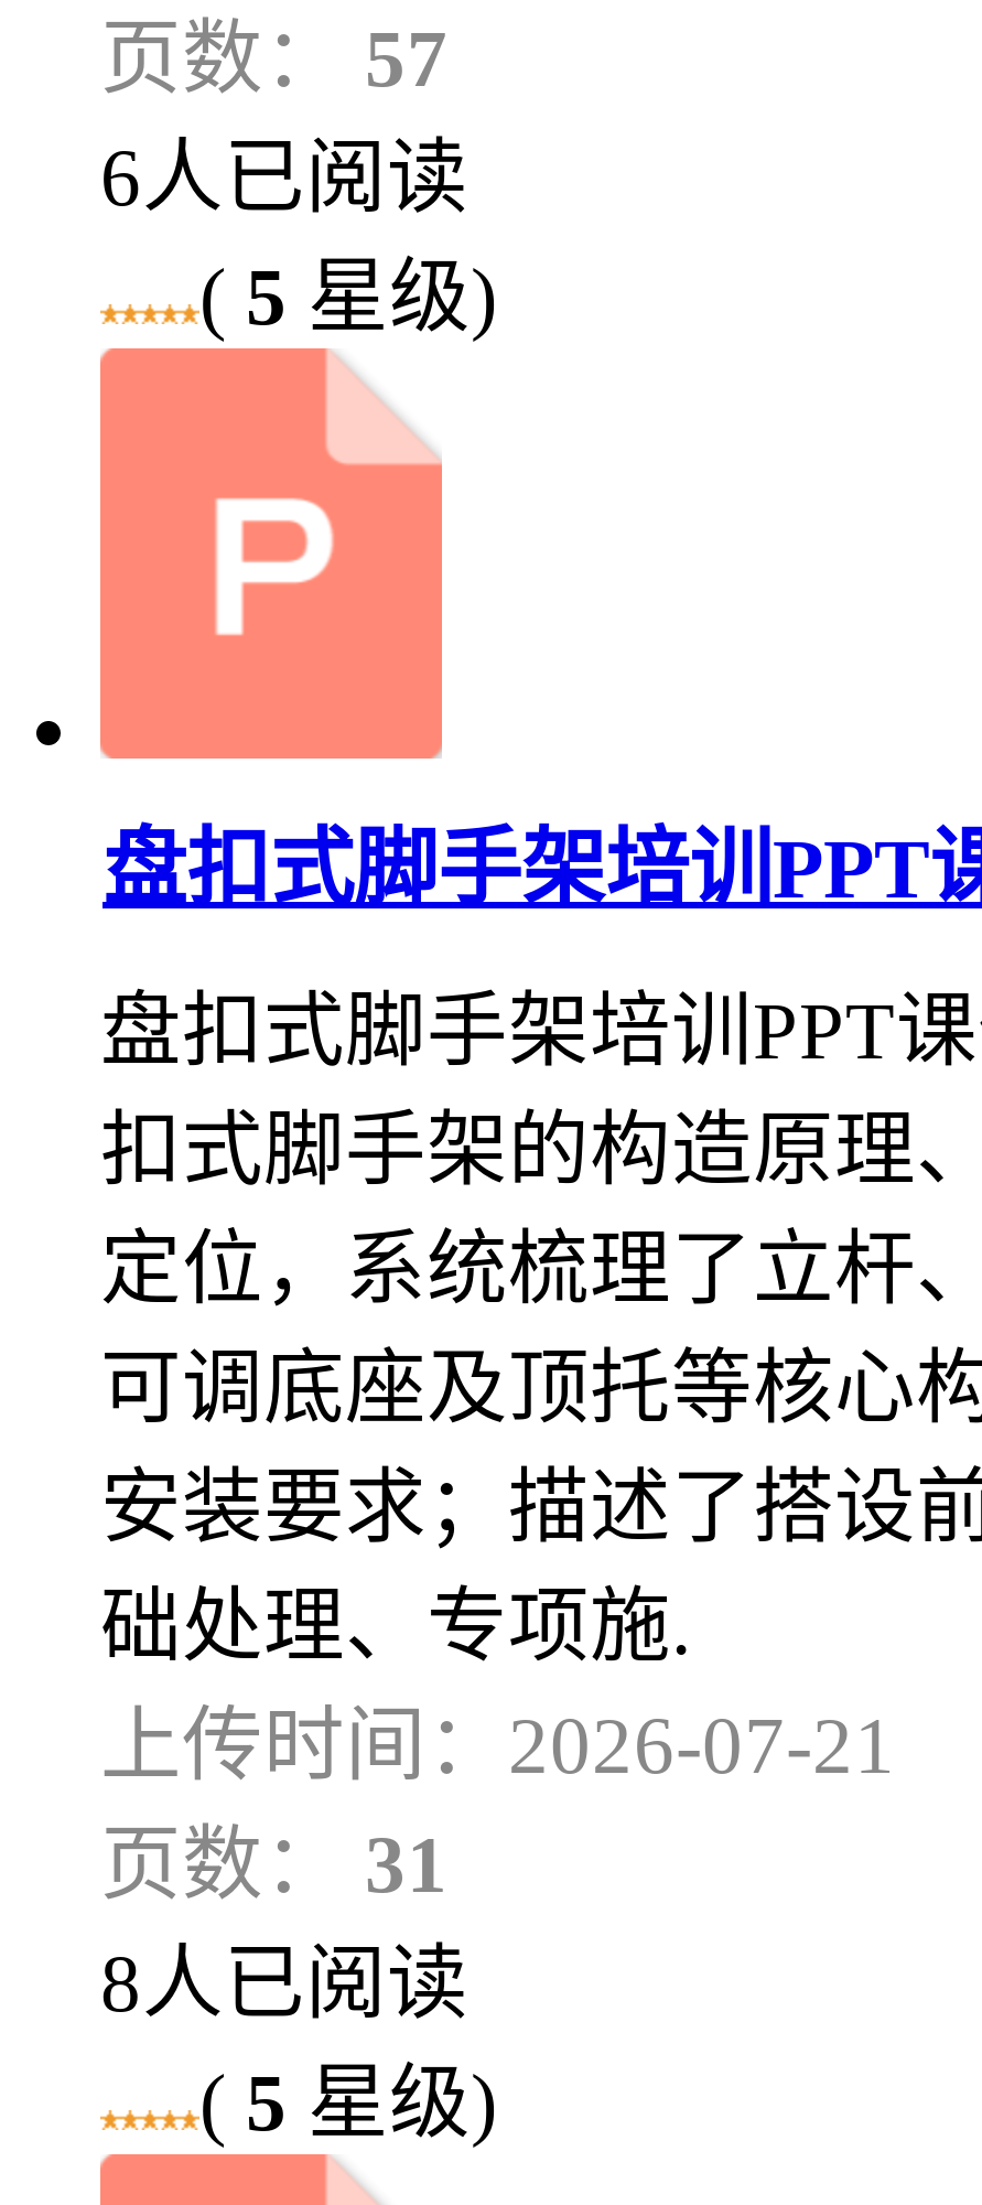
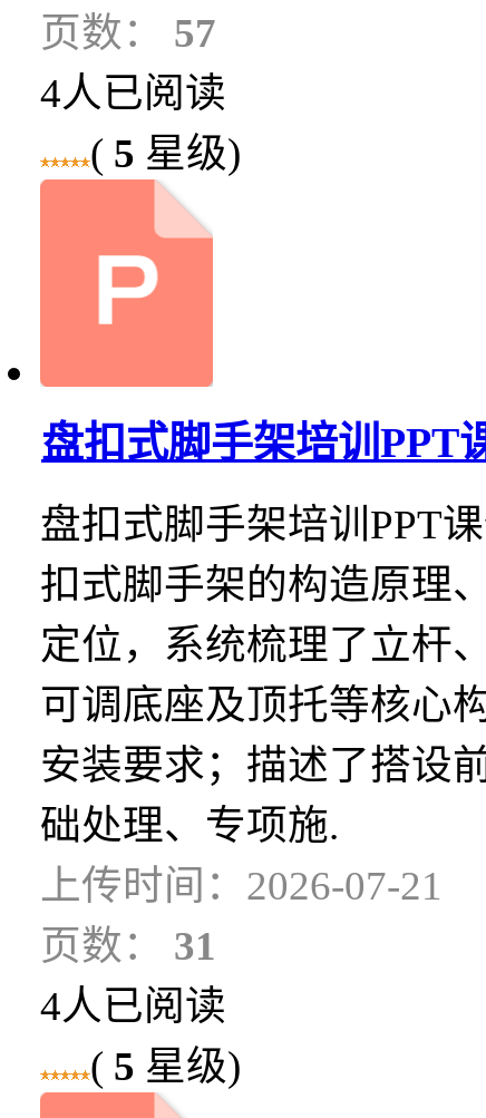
[100,133,468,223] 6人已阅读 -> [40,71,226,116] 4人已阅读
[100,1938,468,2028] 8人已阅读 -> [40,983,226,1029] 4人已阅读

